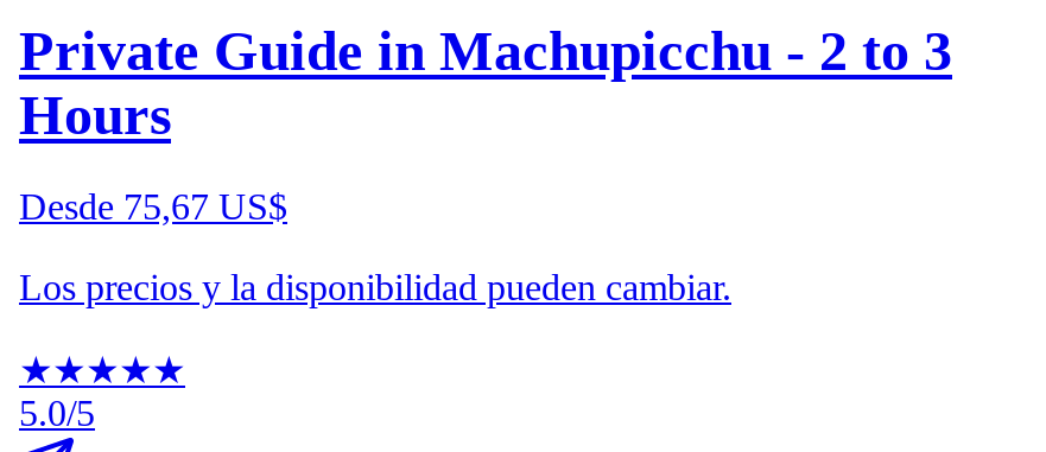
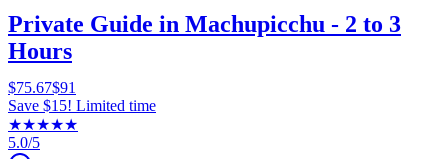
[19,186,731,307] Desde 75,67 US$ | Los precios y la disponibilidad pueden cambiar. -> [8,79,156,114] $75.67$91 | Save $15! Limited time

